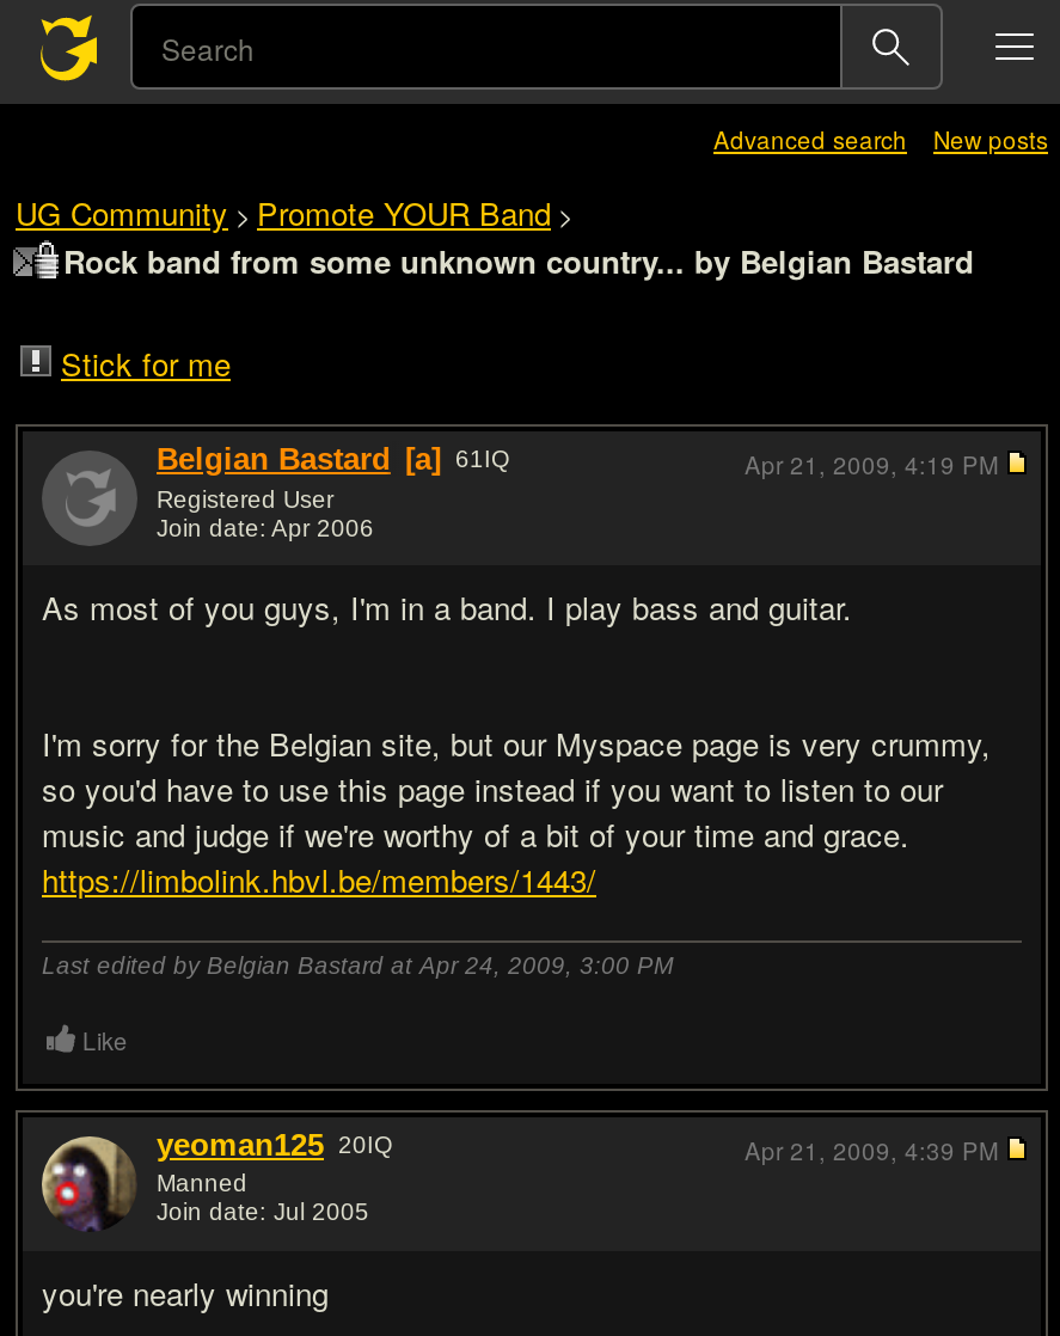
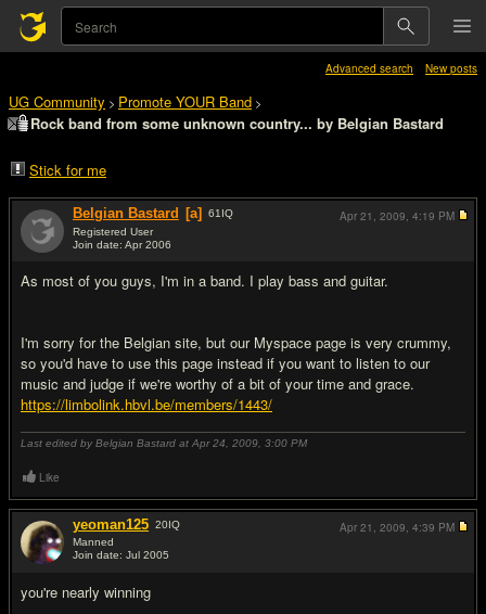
[44,1144,130,1230] [image] -> [22,523,62,563] [image]

